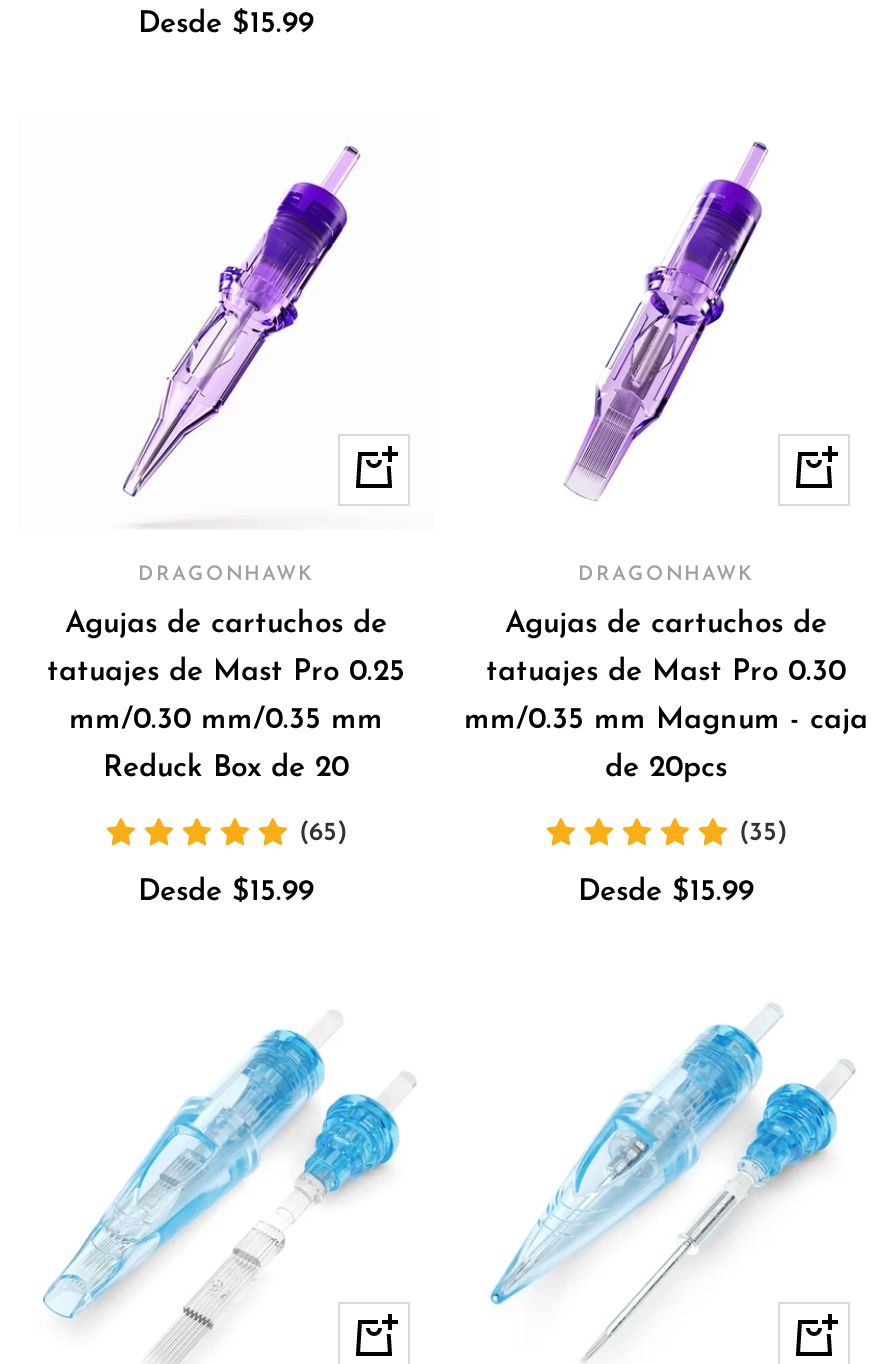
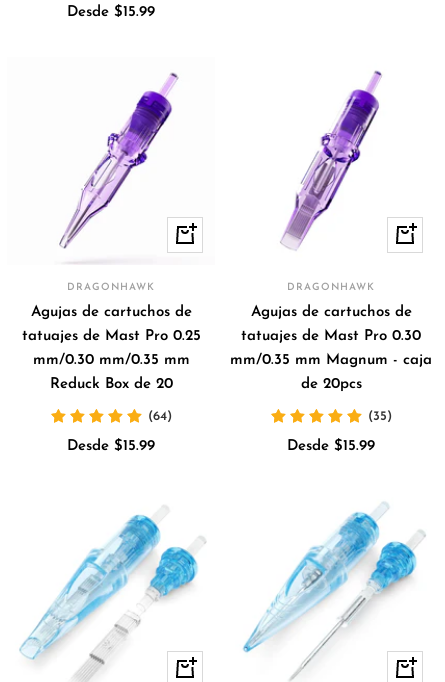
[299,819,347,845] (65) -> [147,410,171,423] (64)

